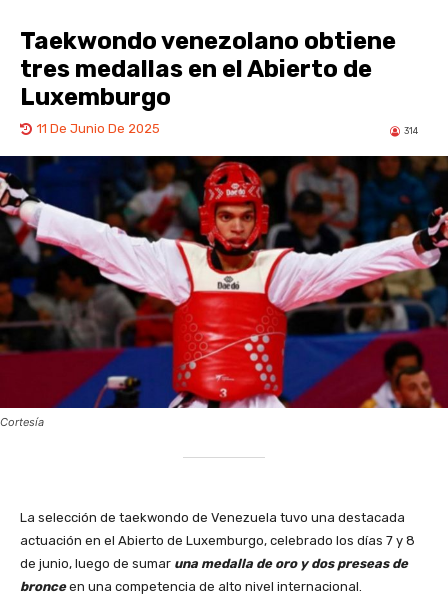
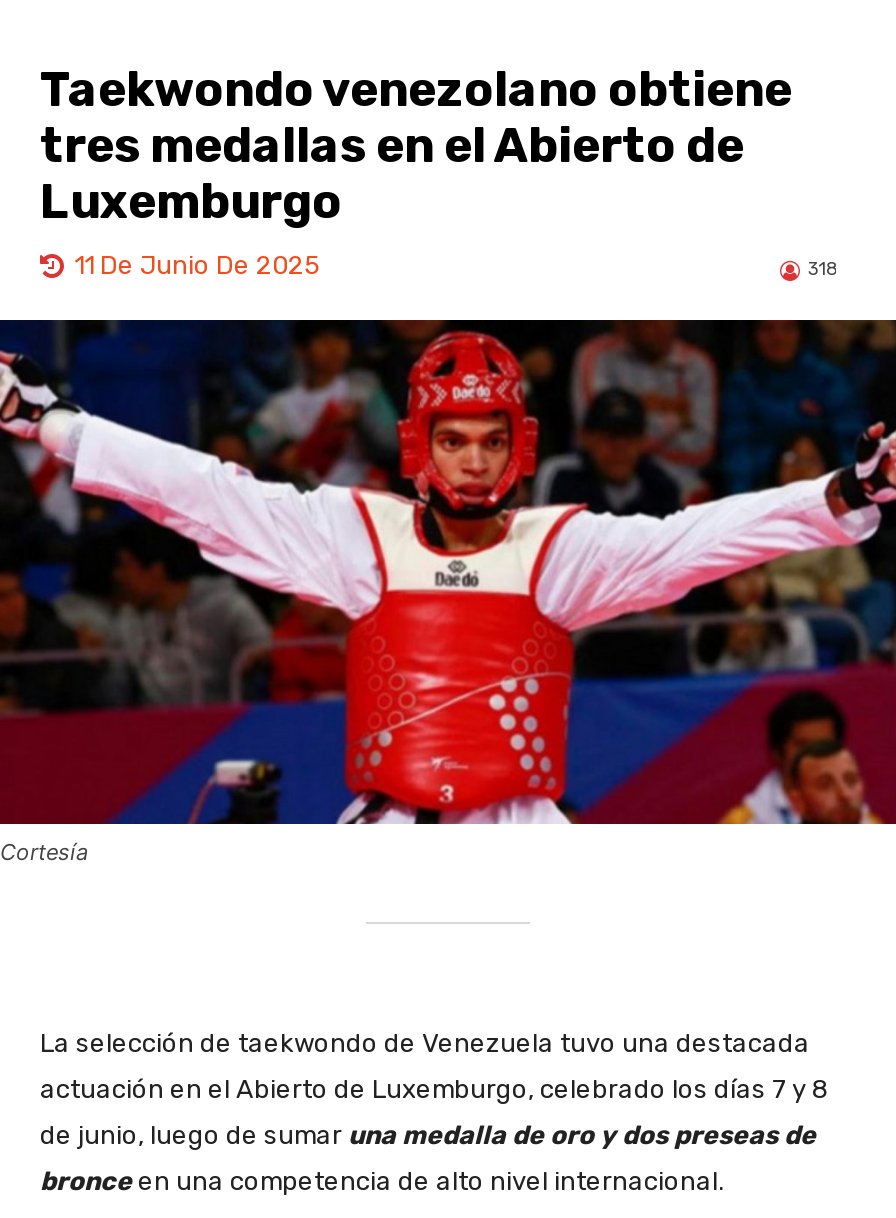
[404,126,418,136] 314 -> [808,260,836,280] 318

